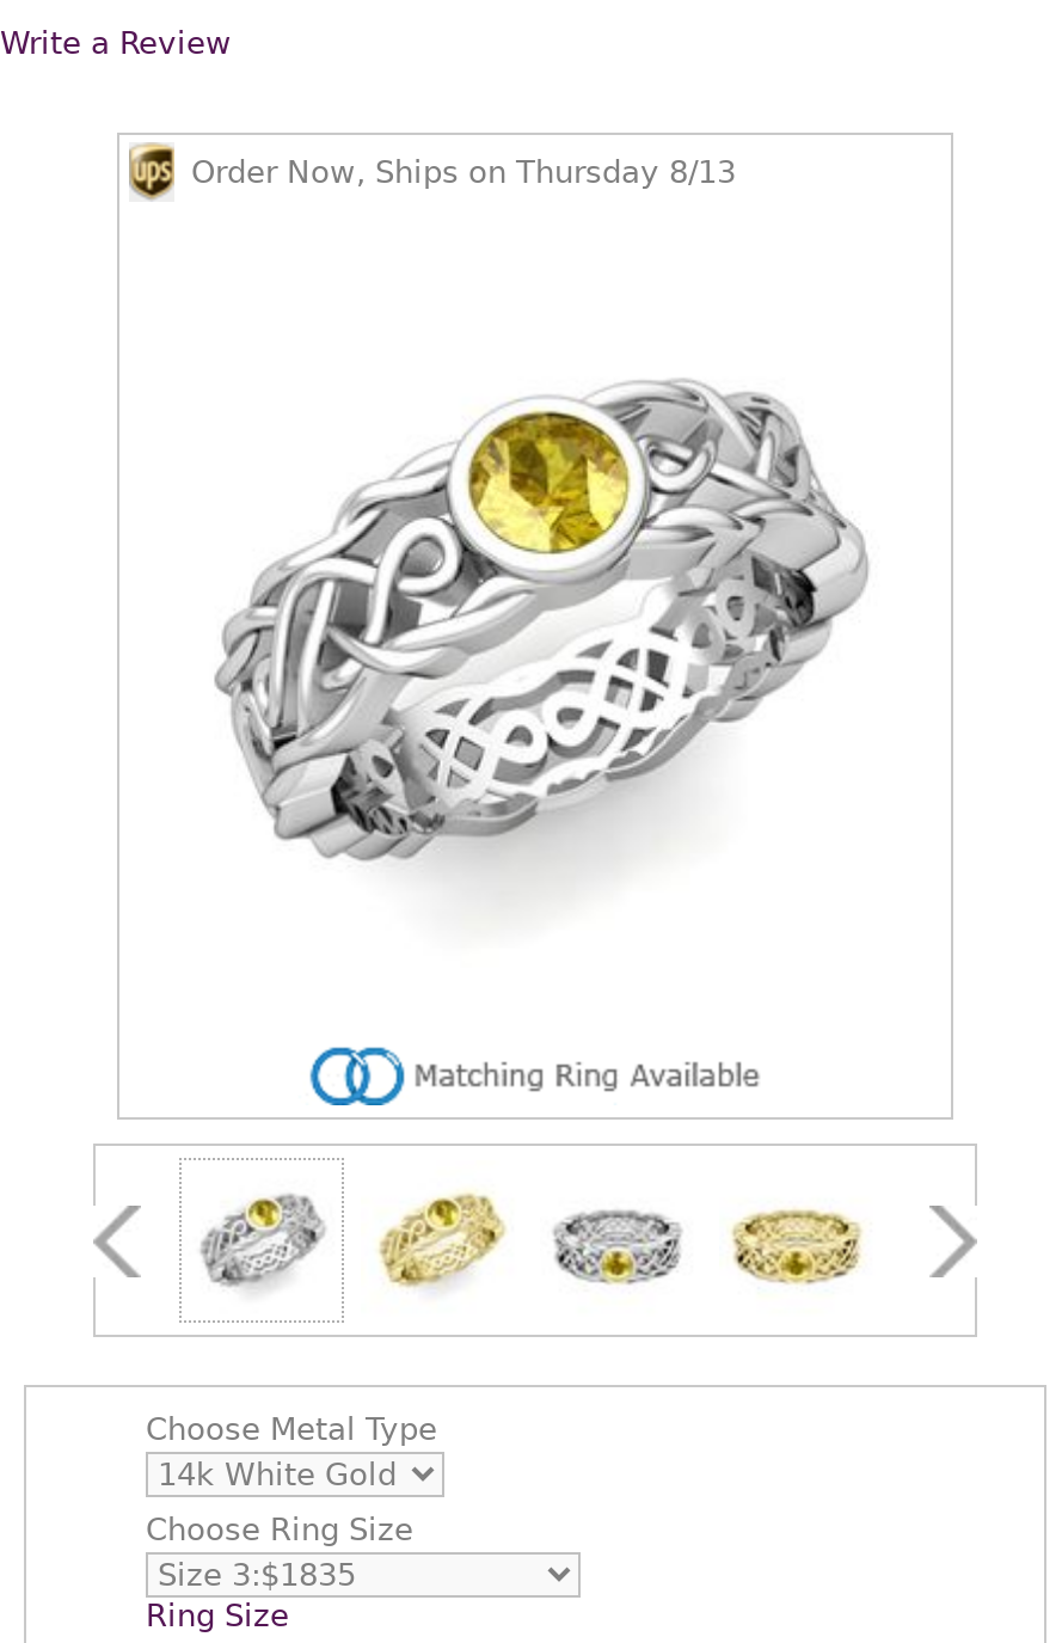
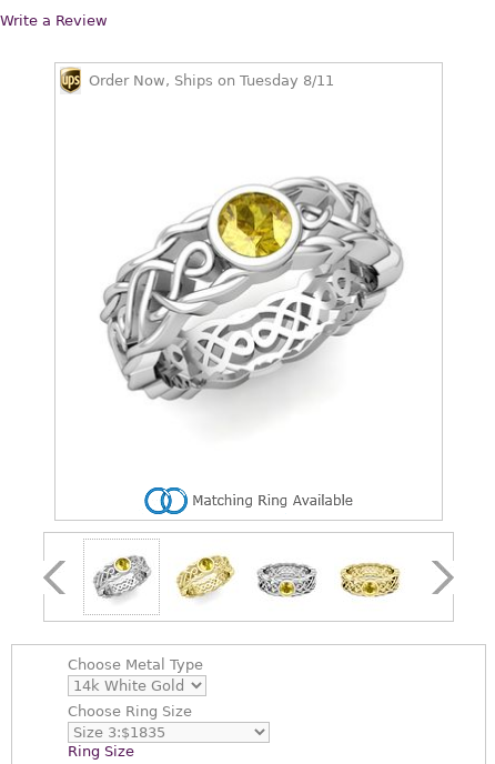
[191,154,736,190] Order Now, Ships on Thursday 8/13 -> [89,72,334,89] Order Now, Ships on Tuesday 8/11

